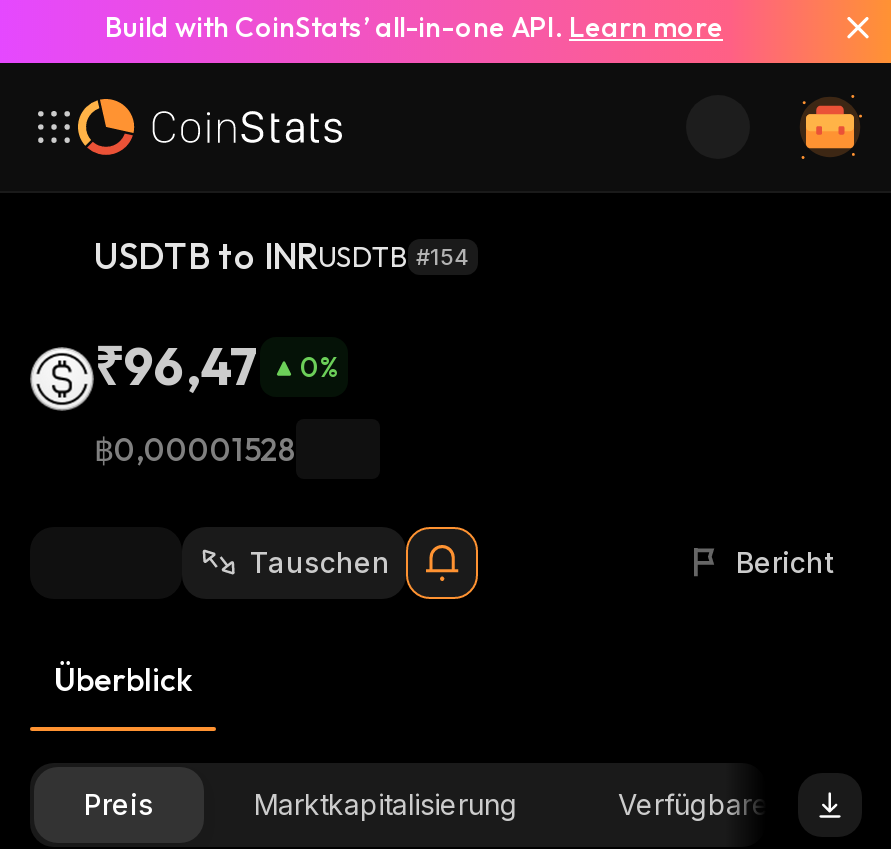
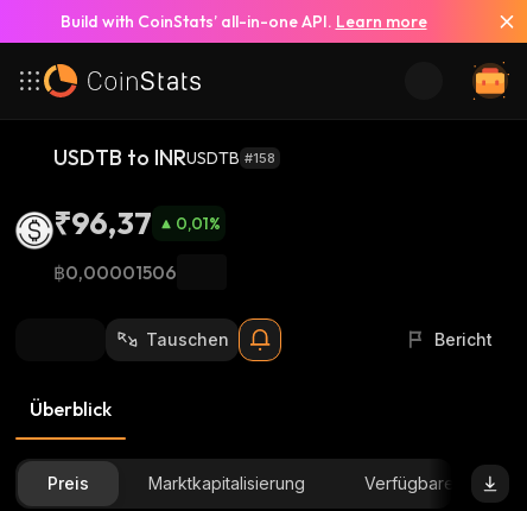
[94,233,470,279] USDTB to INRUSDTB #154 -> [53,144,275,171] USDTB to INRUSDTB #158
[94,333,260,399] ₹96,47 -> [53,203,152,242] ₹96,37
[300,349,340,385] 0% -> [176,213,221,234] 0,01%
[94,429,296,469] ฿0,00001528 -> [53,260,177,284] ฿0,00001506

